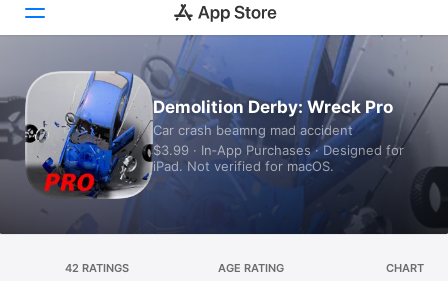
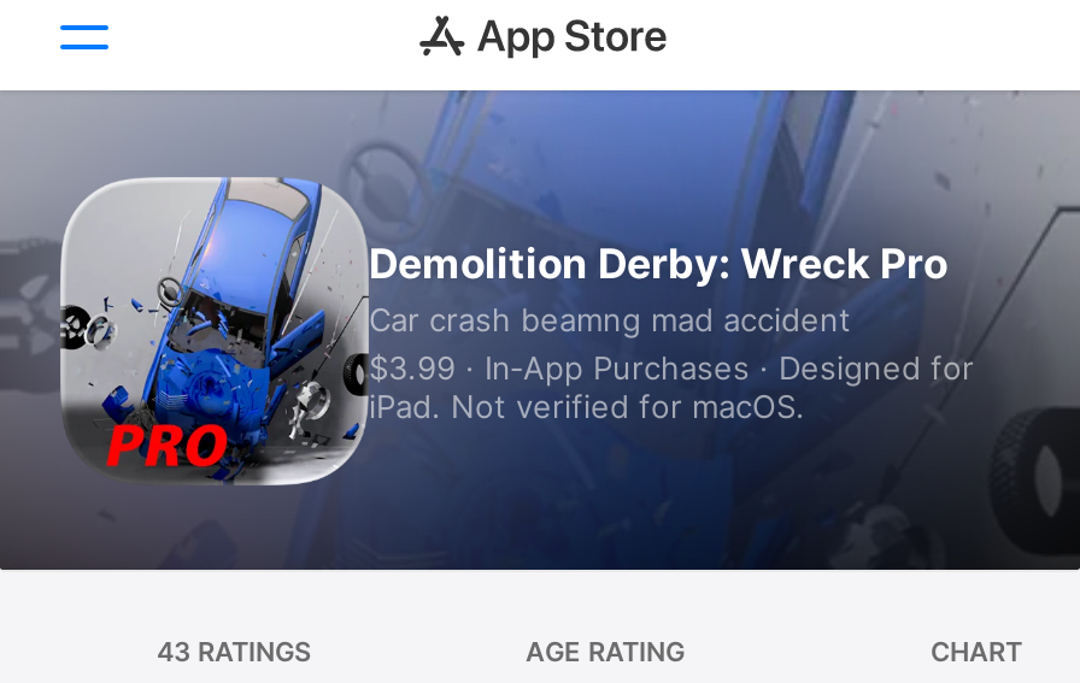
[65,261,129,275] 42 RATINGS -> [157,635,311,669] 43 RATINGS

